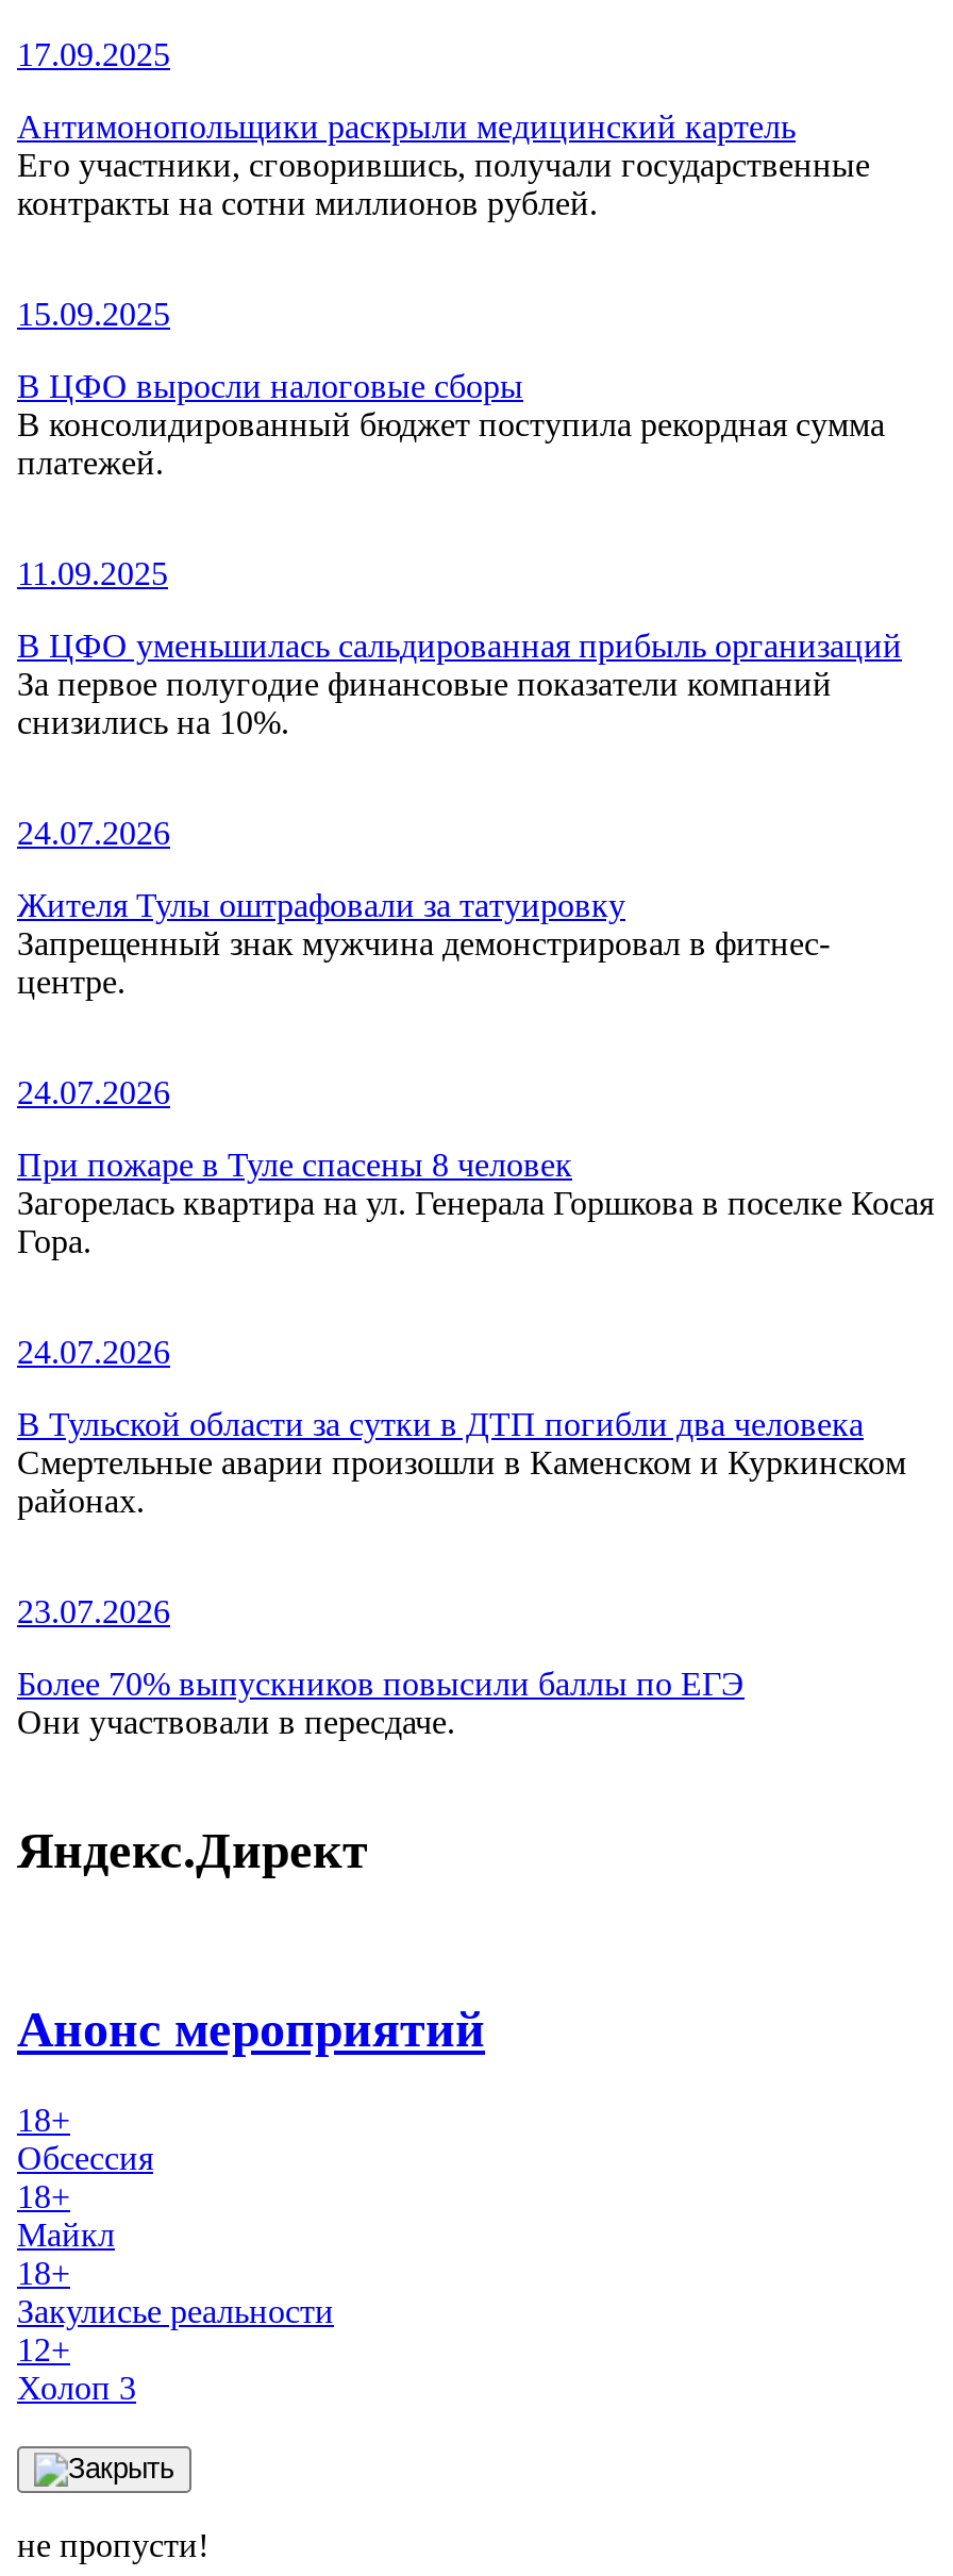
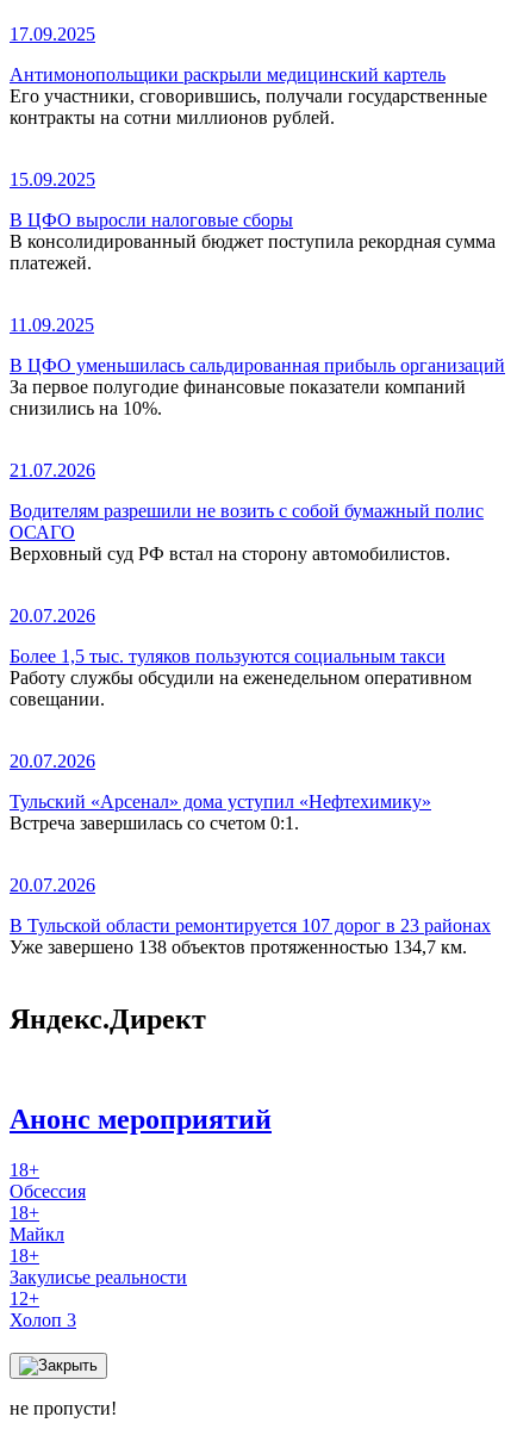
[17,814,170,850] 24.07.2026 -> [10,460,95,480] 21.07.2026
[17,886,830,999] Жителя Тулы оштрафовали за татуировку | Запрещенный знак мужчина демонстрировал в фитнес- | центре. -> [10,500,484,563] Водителям разрешили не возить с собой бумажный полис | ОСАГО | Верховный суд РФ встал на сторону автомобилистов.
[17,1074,170,1110] 24.07.2026 -> [10,605,95,625] 20.07.2026
[17,1146,934,1259] При пожаре в Туле спасены 8 человек | Загорелась квартира на ул. Генерала Горшкова в поселке Косая | Гора. -> [10,646,472,709] Более 1,5 тыс. туляков пользуются социальным такси | Работу службы обсудили на еженедельном оперативном | совещании.
[17,1333,170,1369] 24.07.2026 -> [10,750,95,771] 20.07.2026
[17,1405,906,1518] В Тульской области за сутки в ДТП погибли два человека | Смертельные аварии произошли в Каменском и Куркинском | районах. -> [10,791,431,833] Тульский «Арсенал» дома уступил «Нефтехимику» | Встреча завершилась со счетом 0:1.
[17,1593,170,1629] 23.07.2026 -> [10,874,95,895] 20.07.2026
[17,1665,745,1739] Более 70% выпускников повысили баллы по ЕГЭ | Они участвовали в пересдаче. -> [10,915,491,957] В Тульской области ремонтируется 107 дорог в 23 районах | Уже завершено 138 объектов протяженностью 134,7 км.

